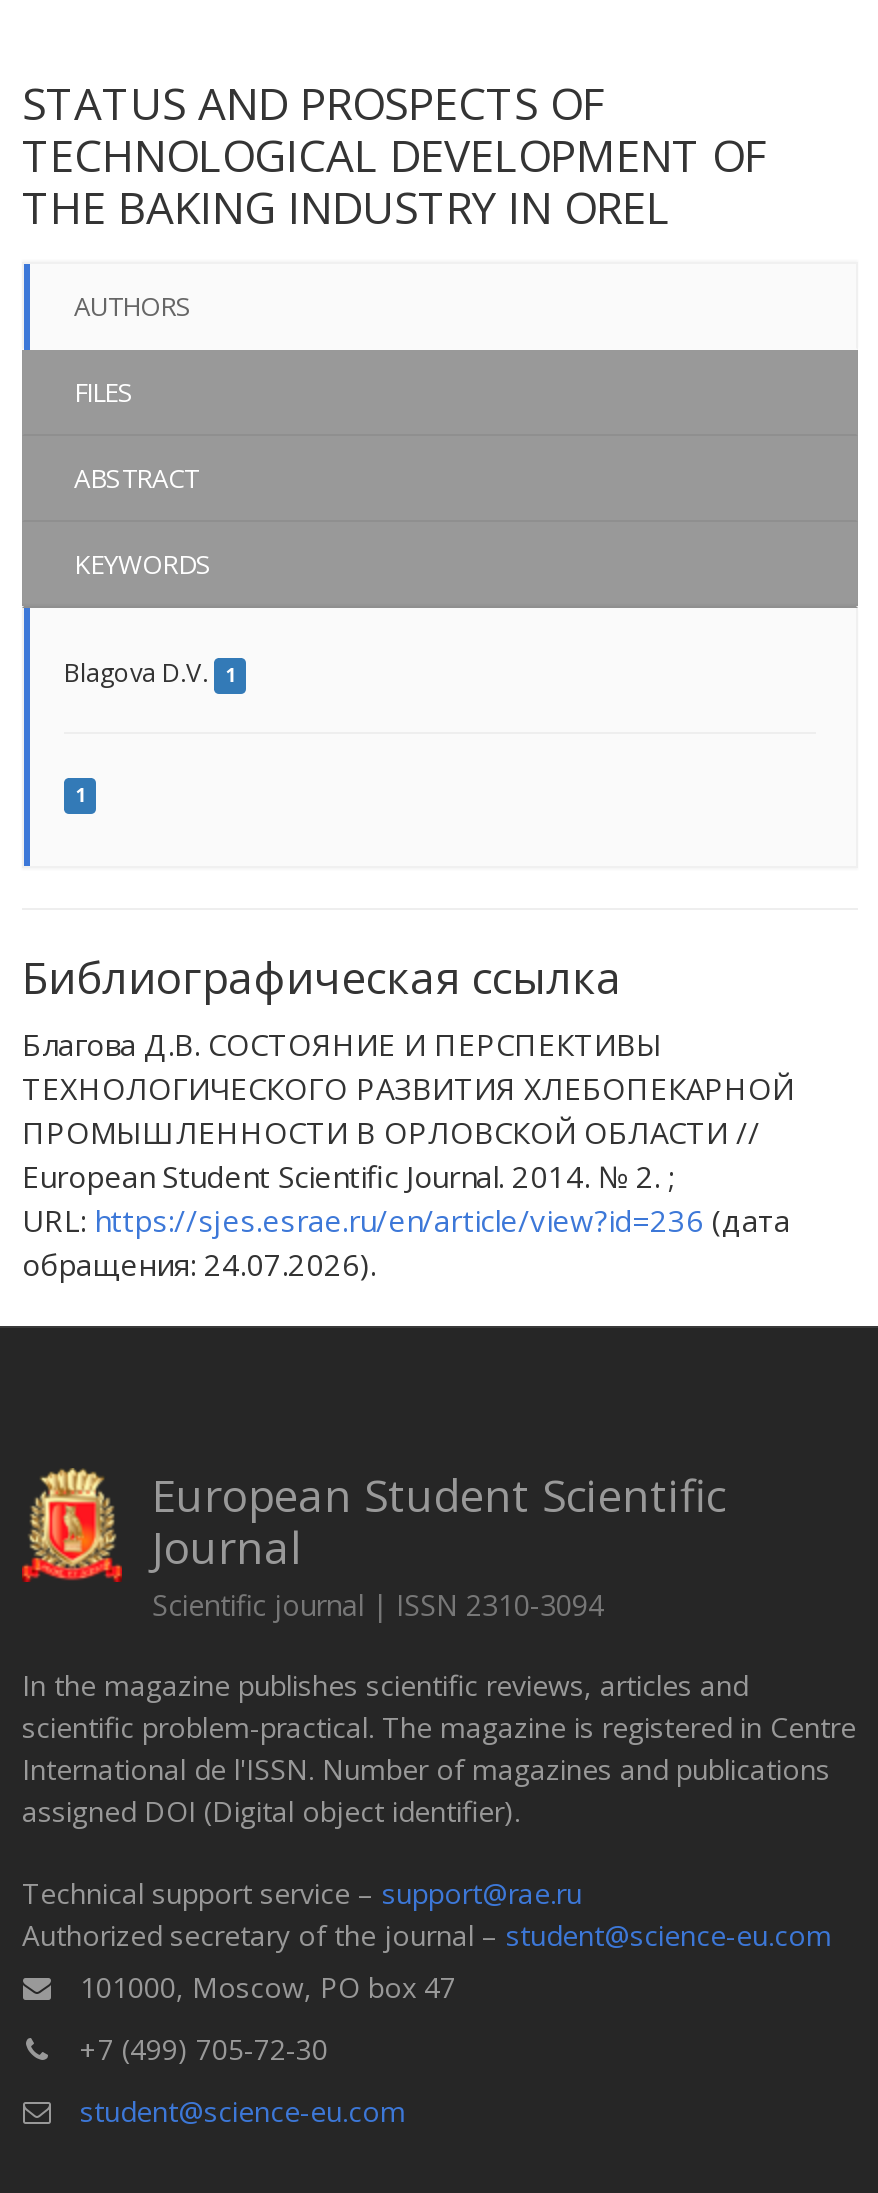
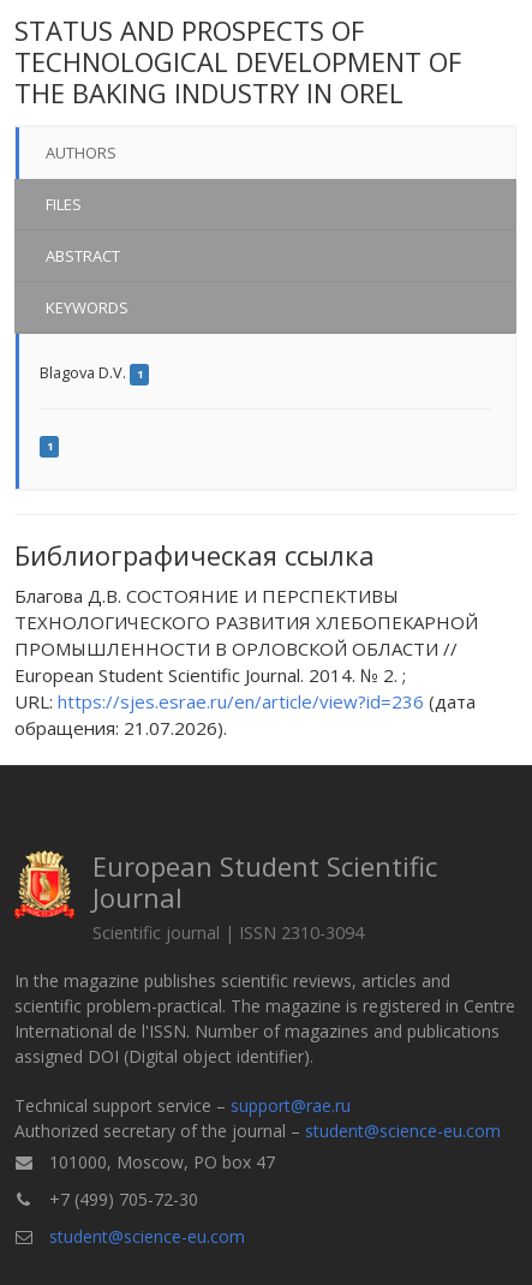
[22,1244,376,1284] обращения: 24.07.2026). -> [14,716,227,740] обращения: 21.07.2026).

